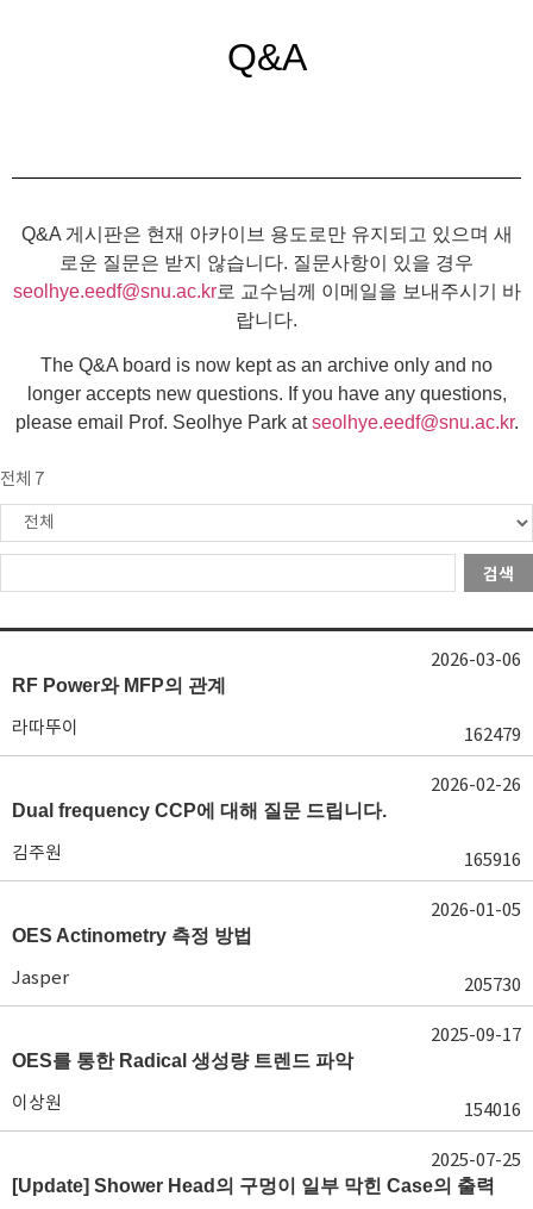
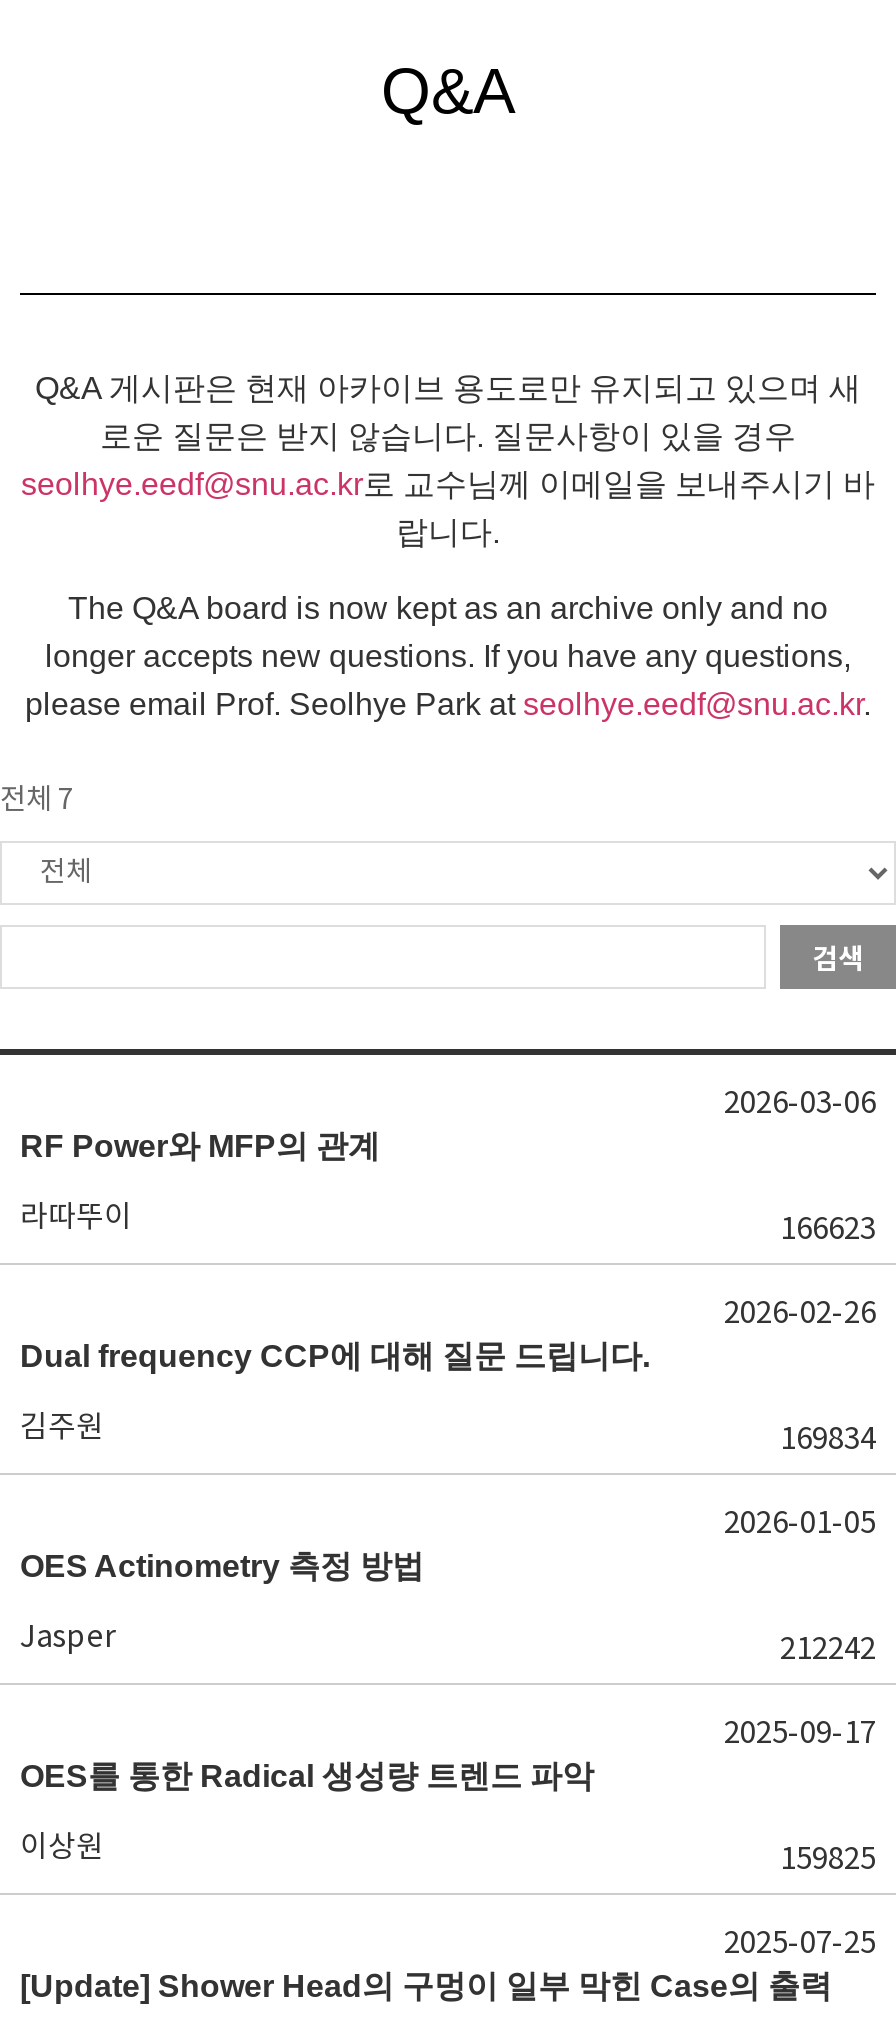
[464,723,521,745] 162479 -> [780,1209,876,1247] 166623
[464,848,521,870] 165916 -> [780,1419,876,1457] 169834
[464,973,521,996] 205730 -> [780,1629,876,1667] 212242
[464,1098,521,1121] 154016 -> [780,1839,876,1877] 159825

